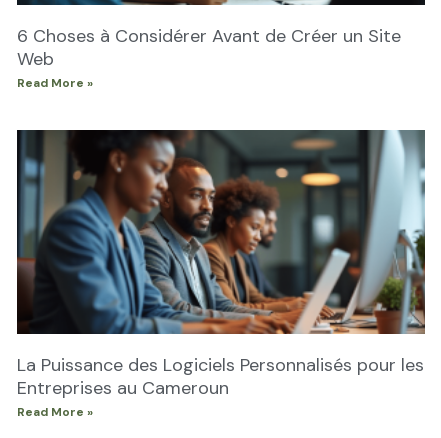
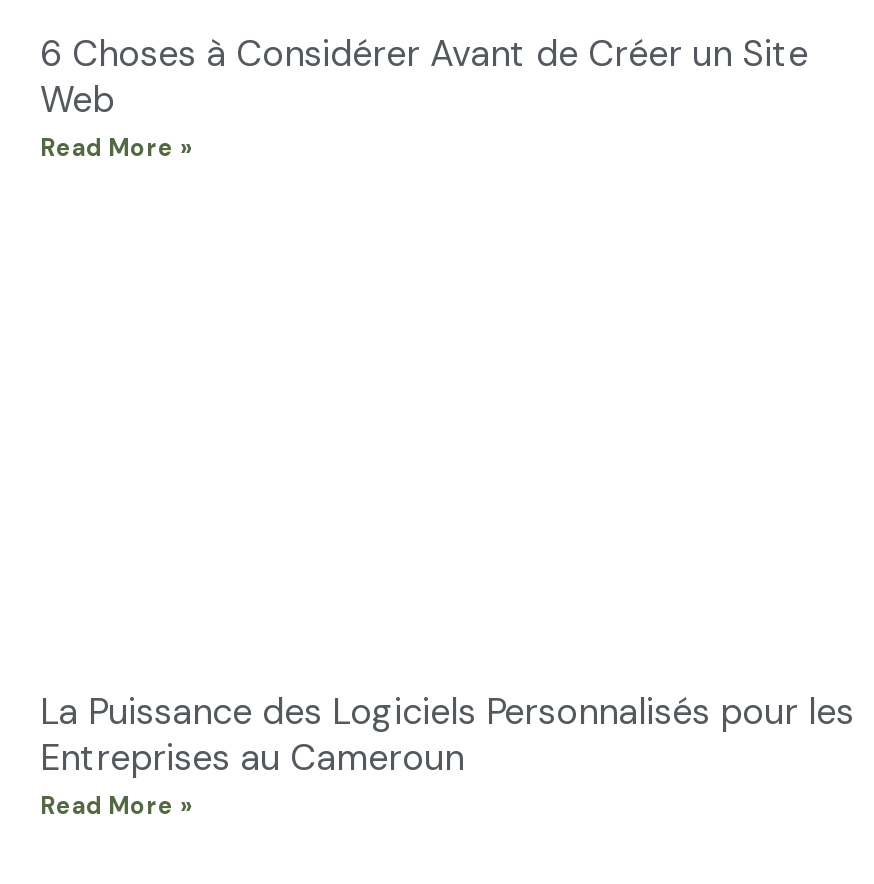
[16,129,426,335] [image] -> none

